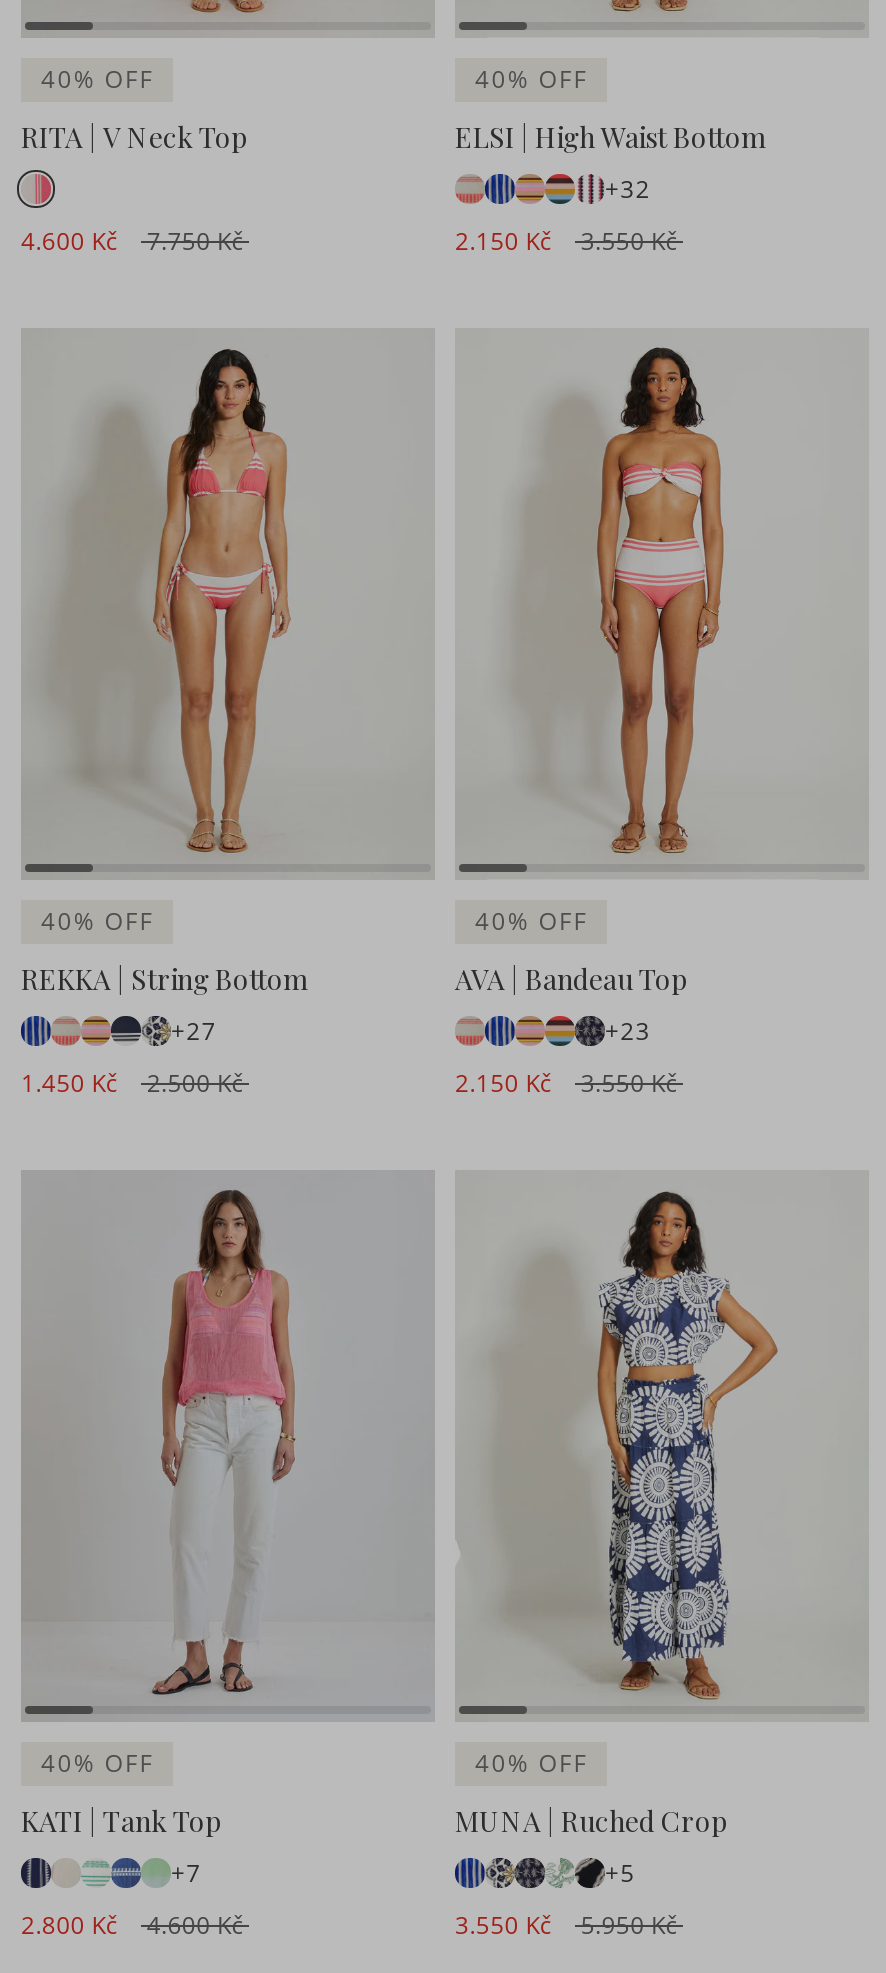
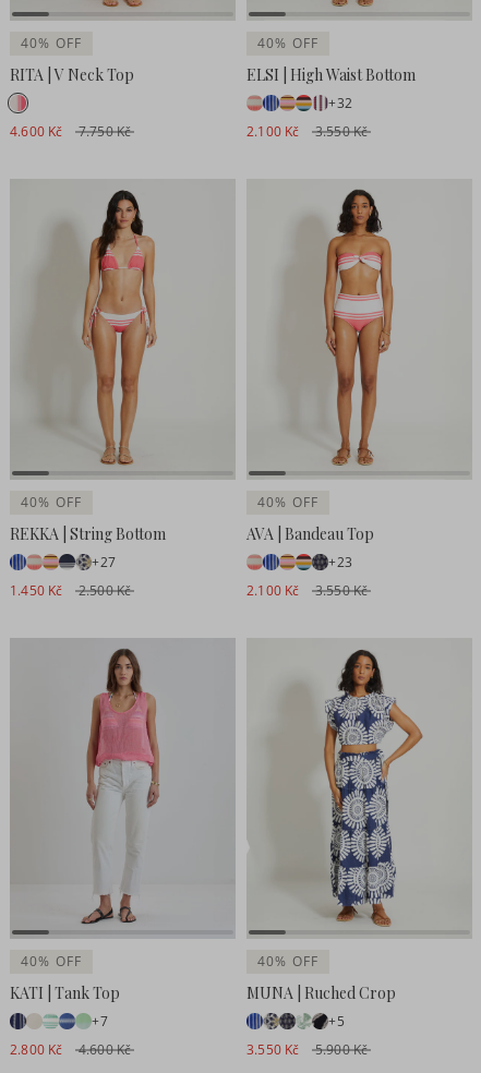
[455,224,678,258] 2.150 Kč 3.550 Kč -> [246,122,368,141] 2.100 Kč 3.550 Kč
[455,1066,678,1100] 2.150 Kč 3.550 Kč -> [246,581,368,600] 2.100 Kč 3.550 Kč
[455,1908,678,1942] 3.550 Kč 5.950 Kč -> [246,1040,368,1059] 3.550 Kč 5.900 Kč

